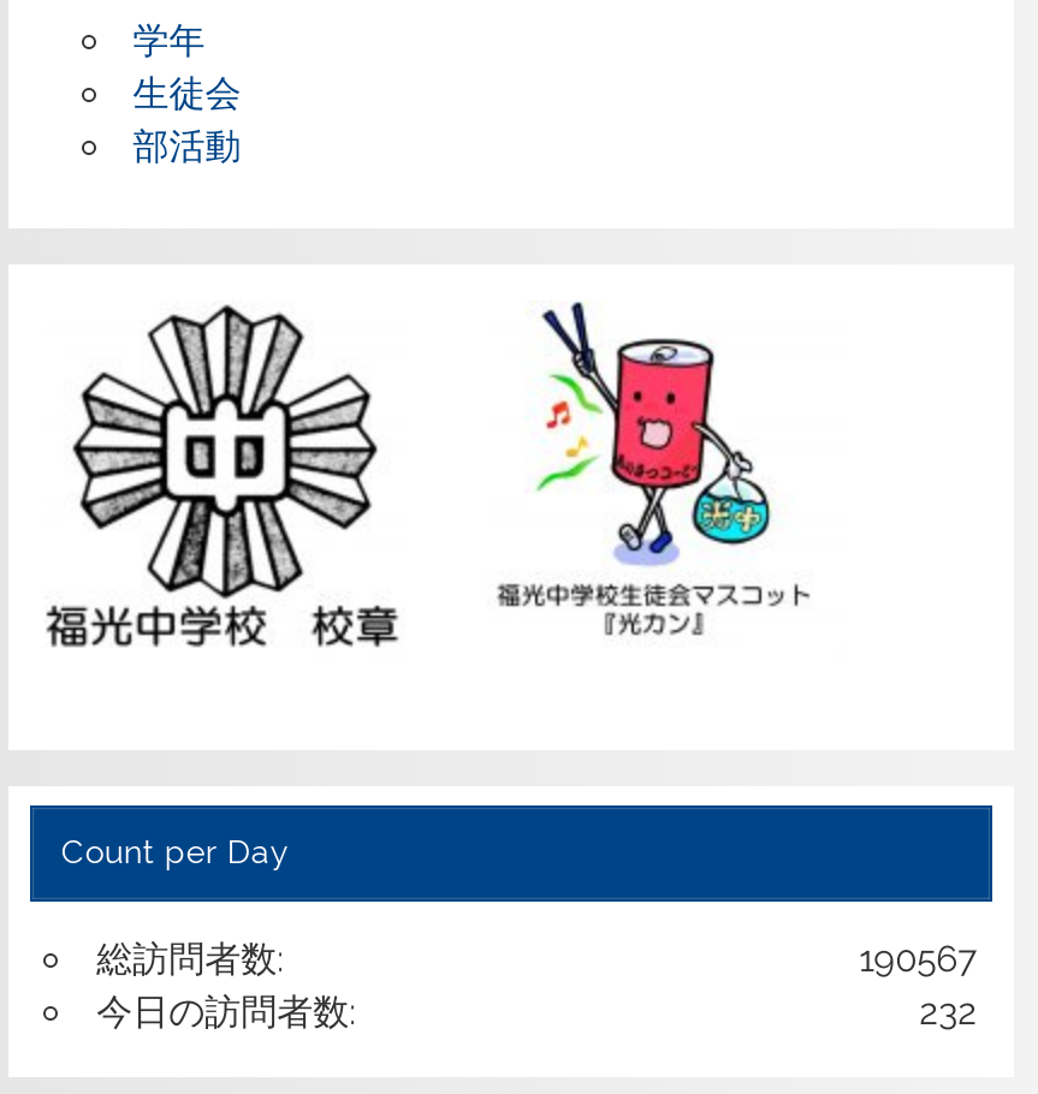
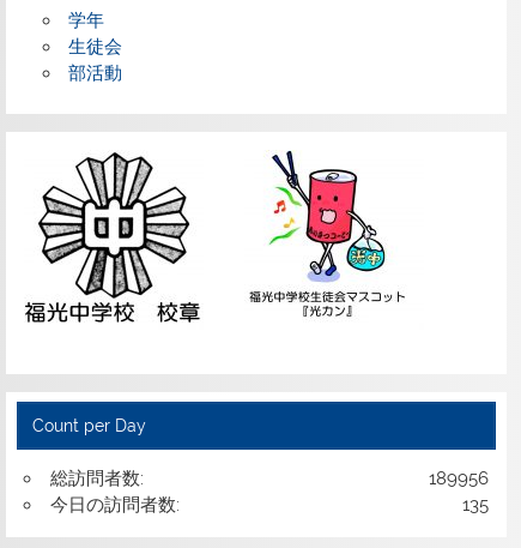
[859,939,977,982] 190567 -> [428,468,488,490] 189956
[919,992,977,1035] 232 -> [462,495,488,516] 135

